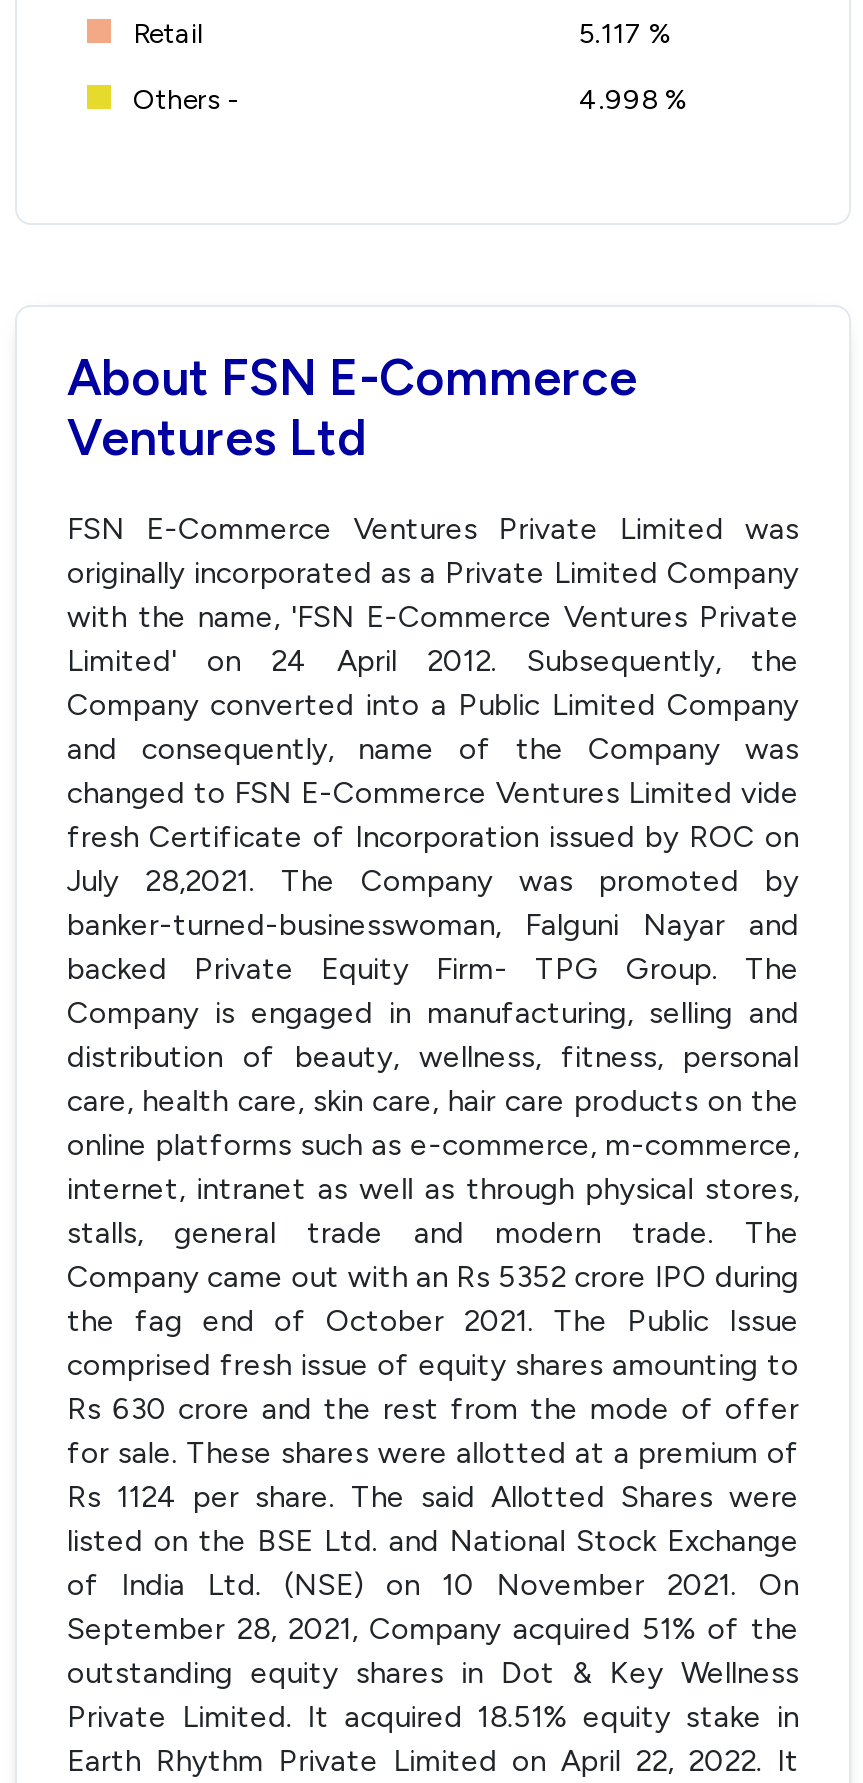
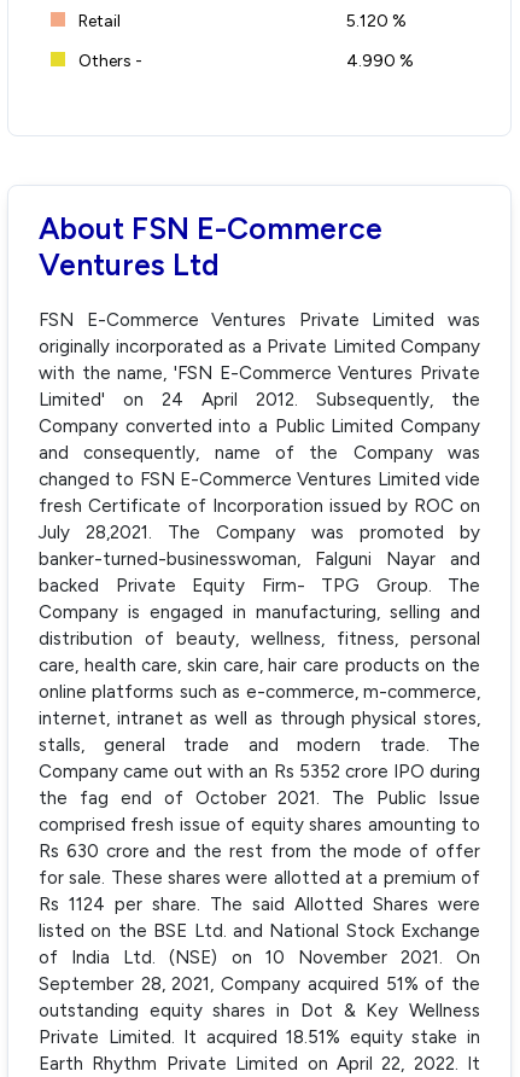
[579,17,673,51] 5.117 % -> [346,11,407,31] 5.120 %
[579,83,689,117] 4.998 % -> [346,51,414,71] 4.990 %

